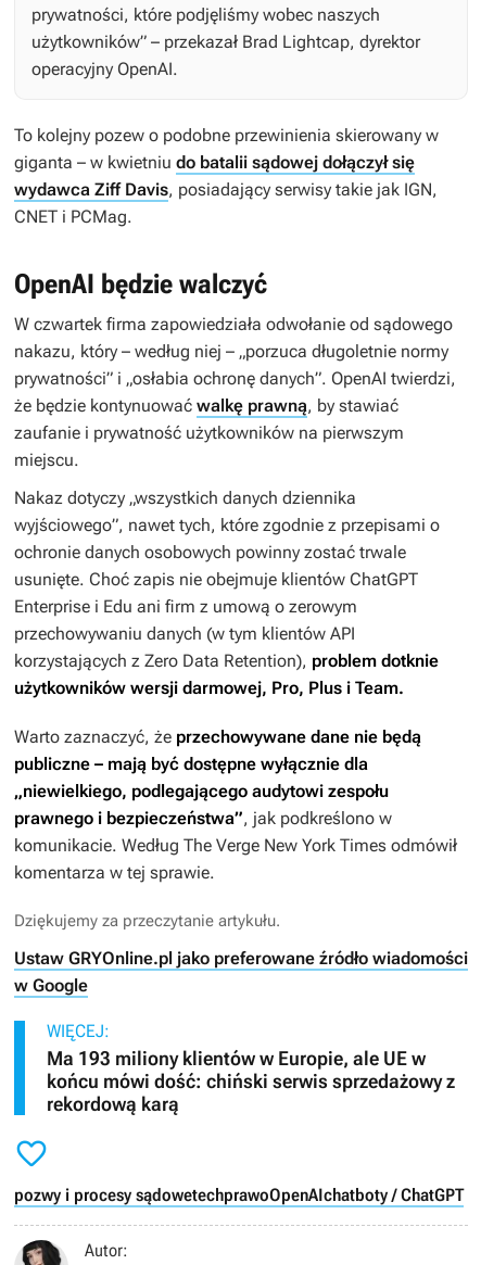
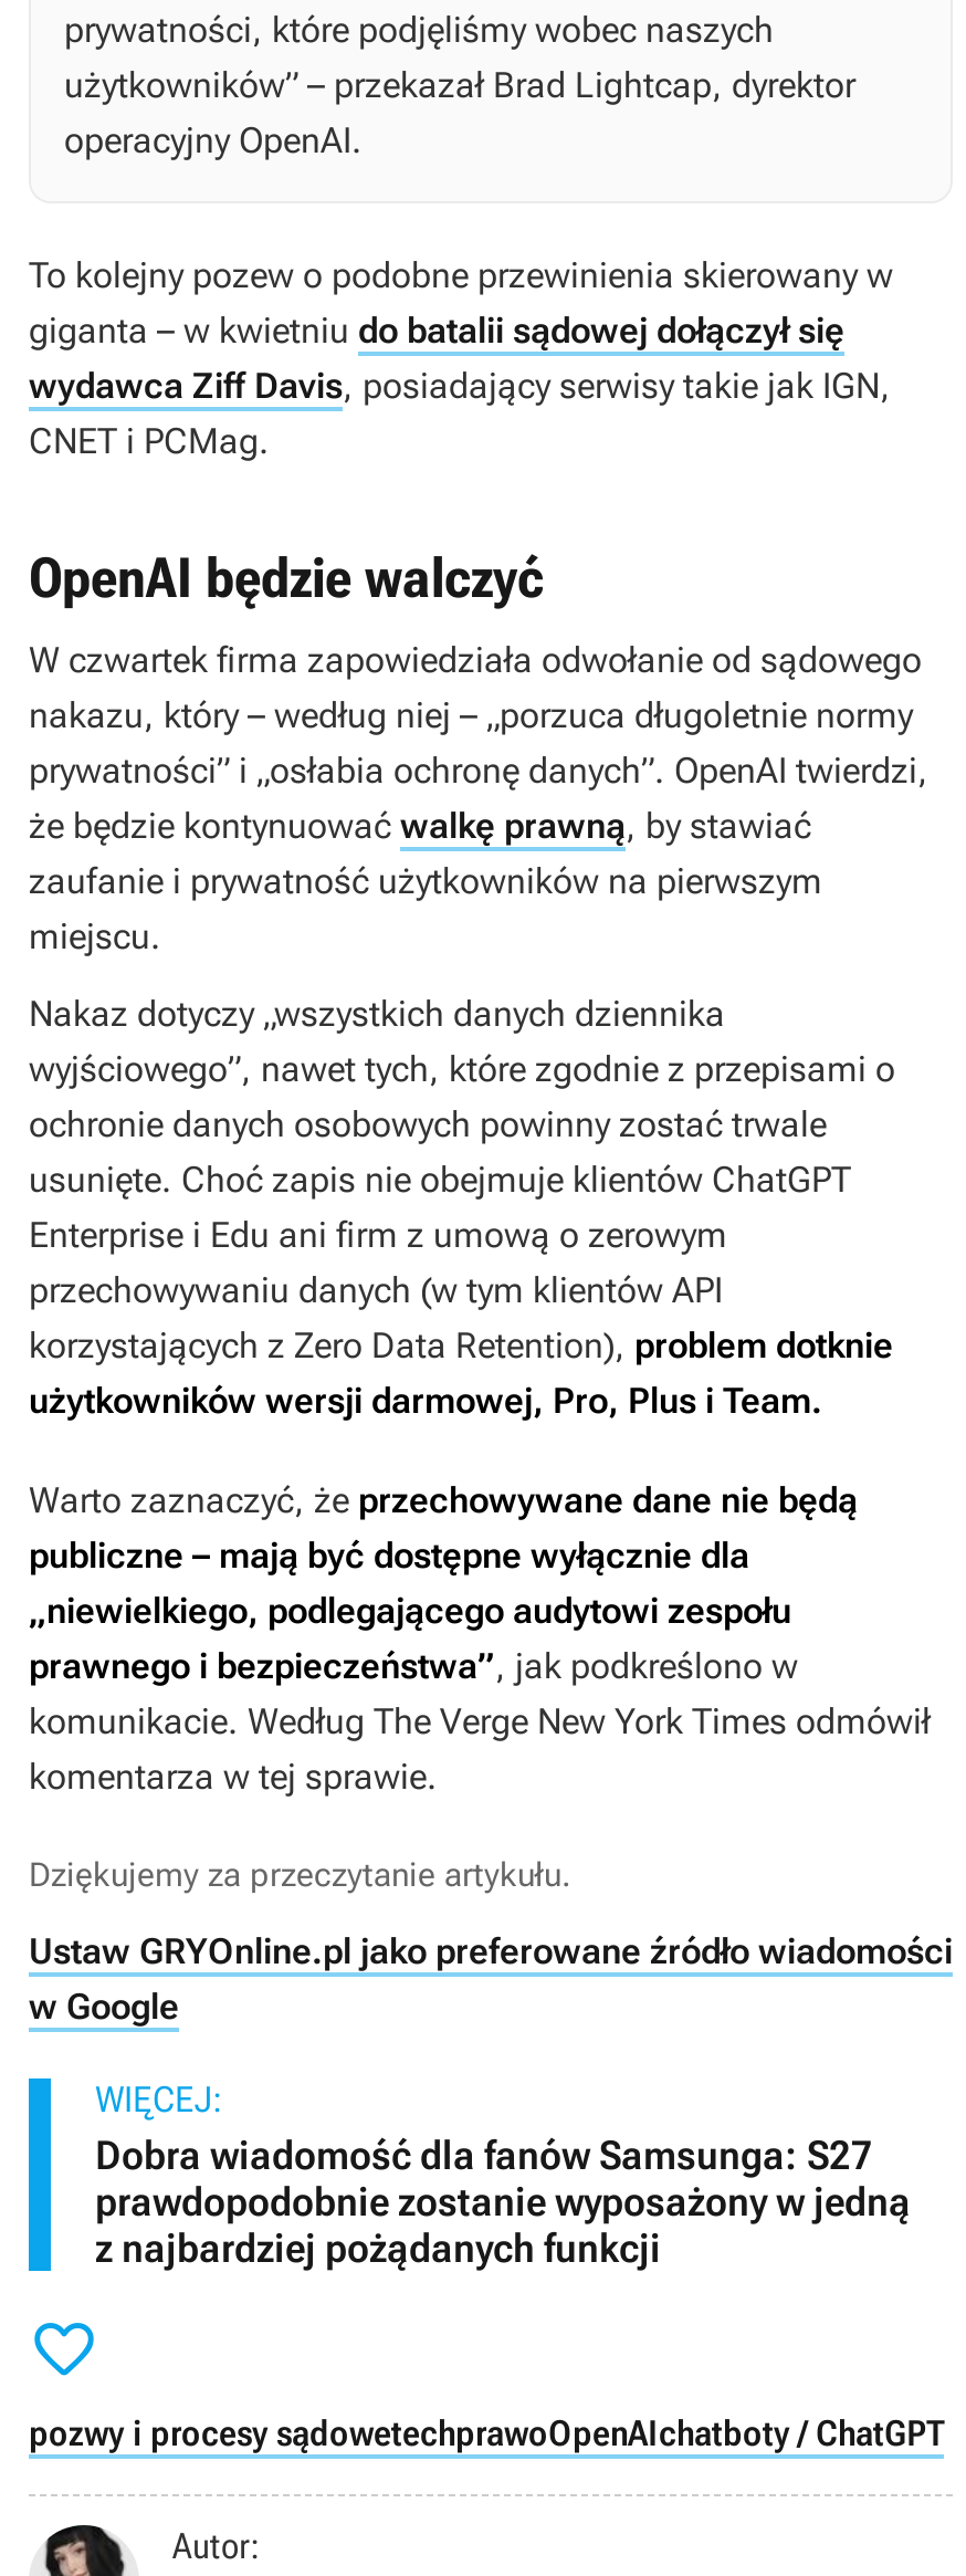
[47,1047,455,1115] Ma 193 miliony klientów w Europie, ale UE w | końcu mówi dość: chiński serwis sprzedażowy z | rekordową karą -> [95,2132,911,2271] Dobra wiadomość dla fanów Samsunga: S27 | prawdopodobnie zostanie wyposażony w jedną | z najbardziej pożądanych funkcji

